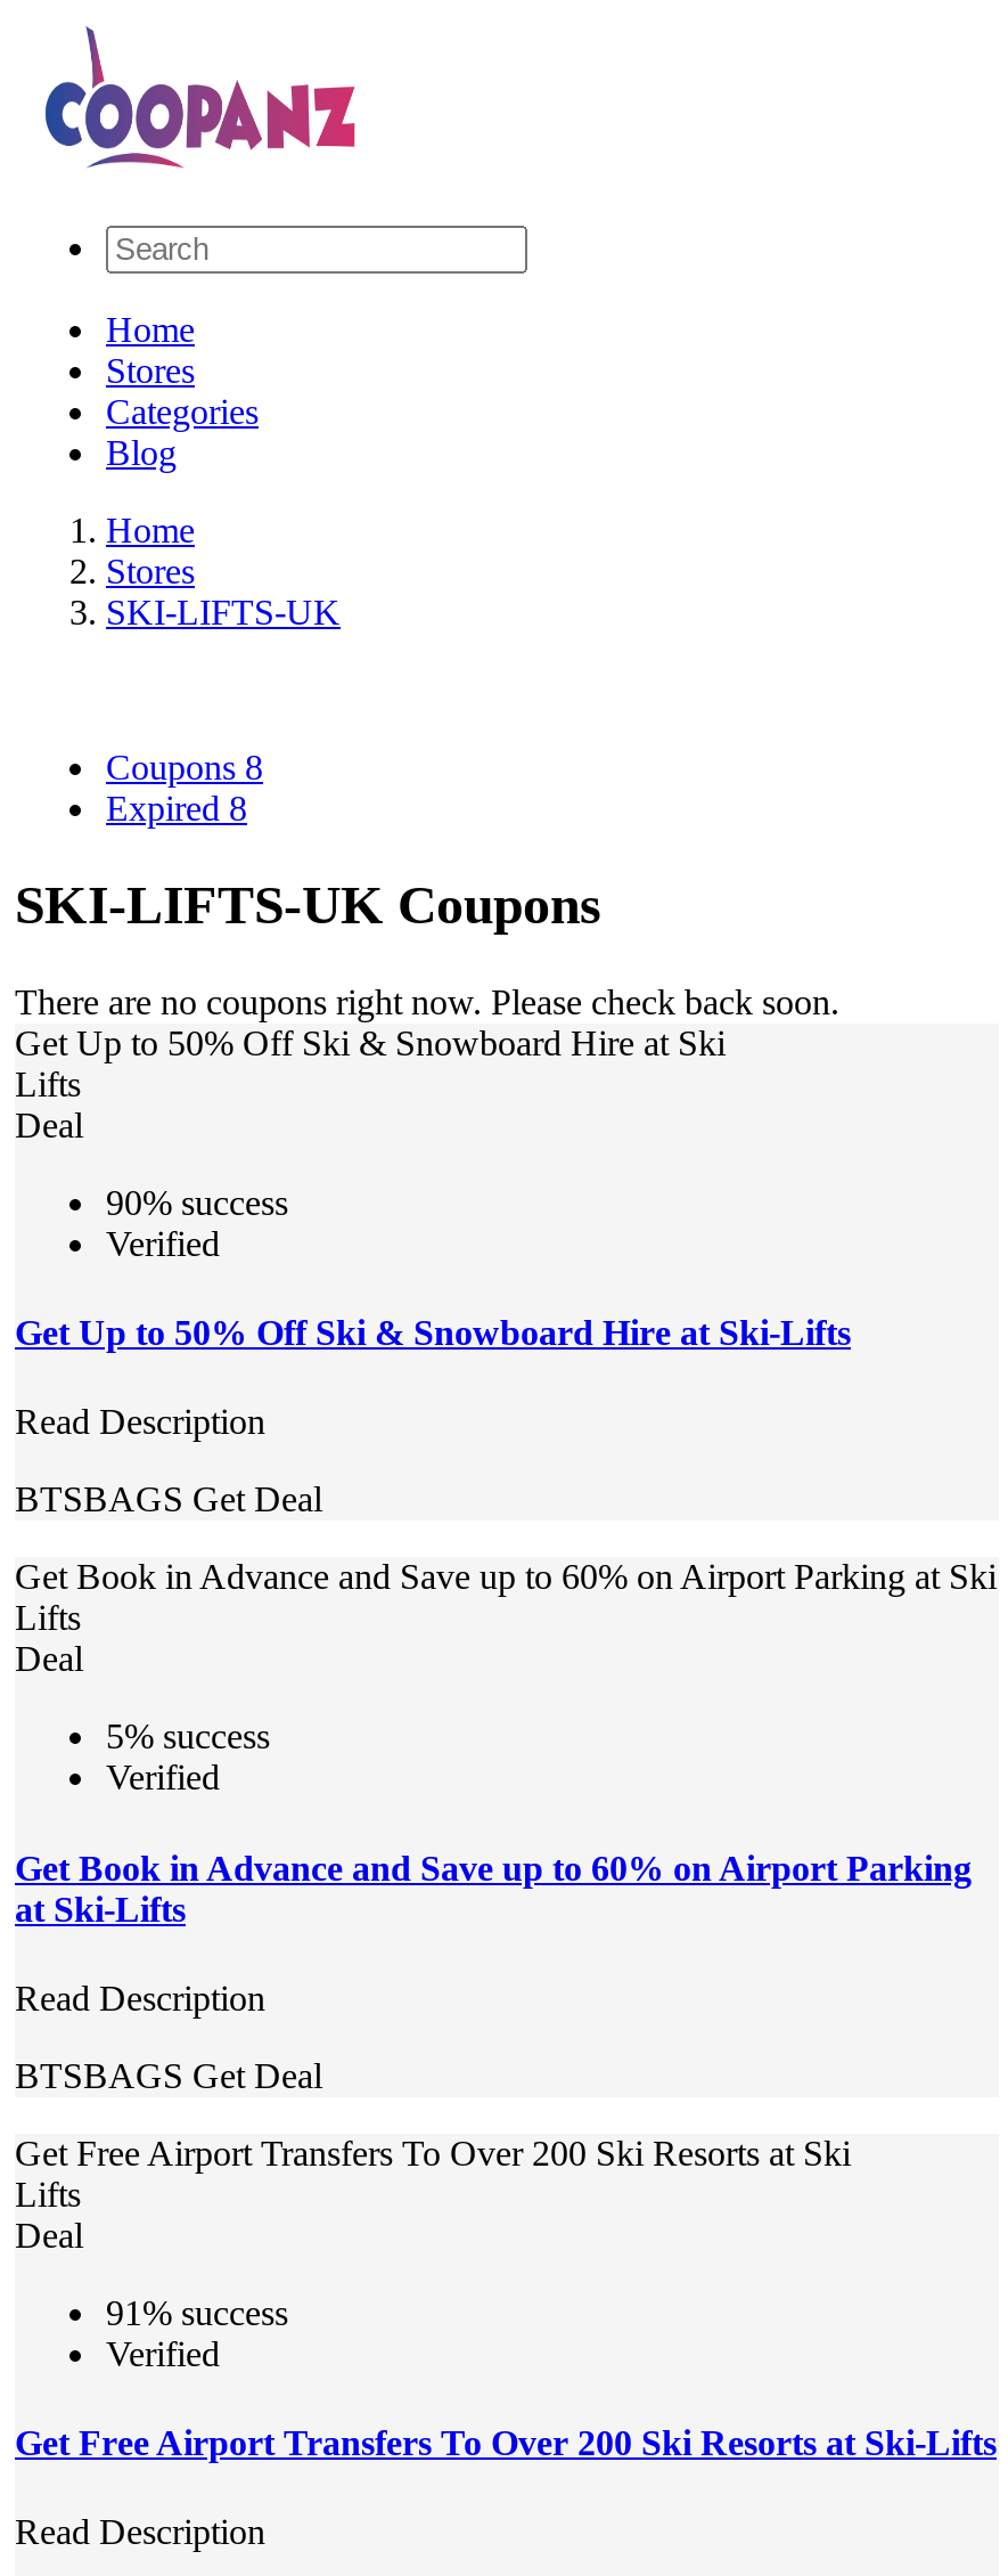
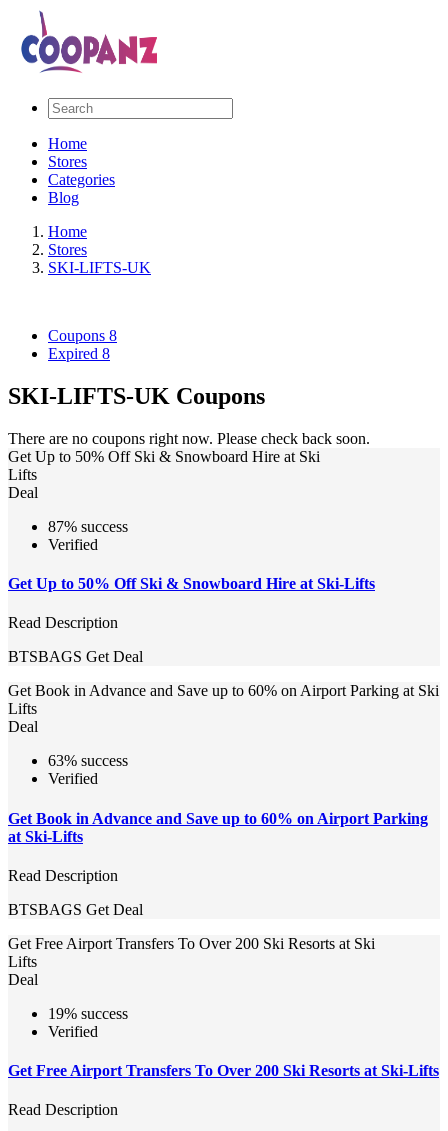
[106,1183,288,1221] 90% success -> [48,518,128,535] 87% success
[106,1717,270,1756] 5% success -> [48,752,128,769] 63% success
[106,2293,288,2332] 91% success -> [48,1005,128,1022] 19% success

